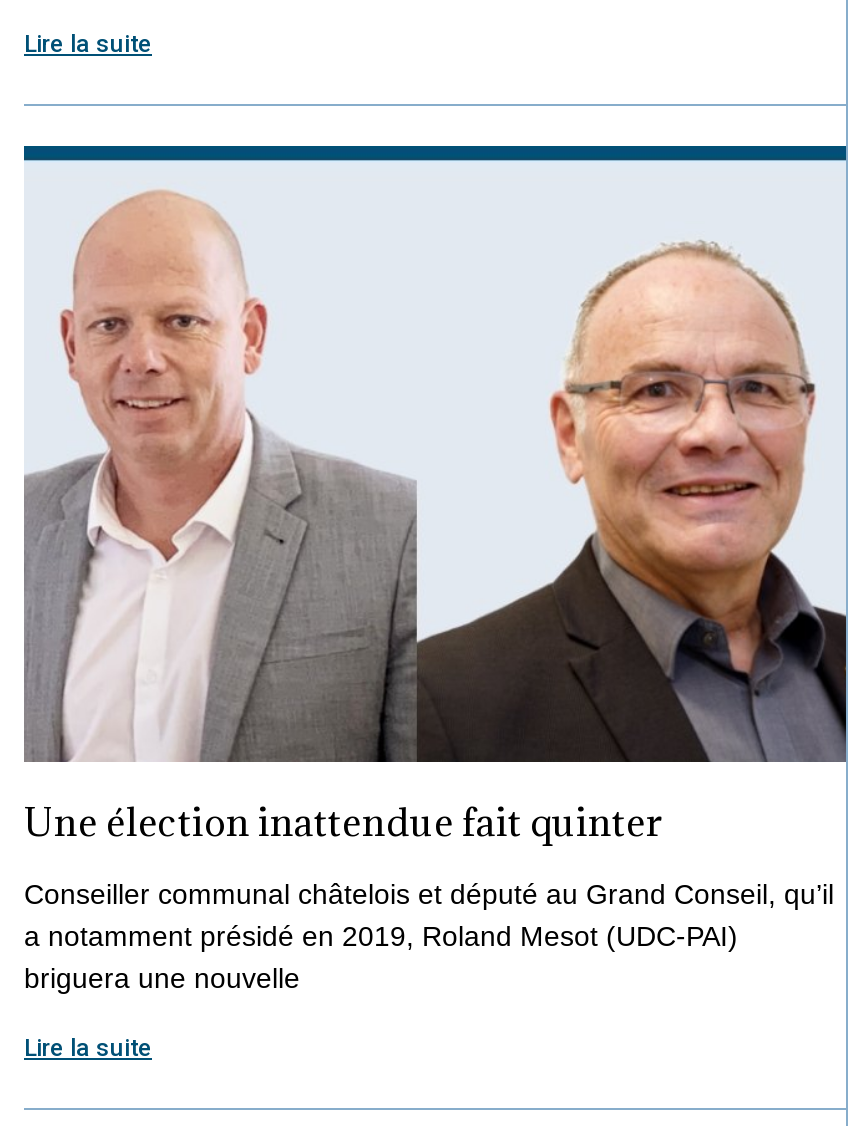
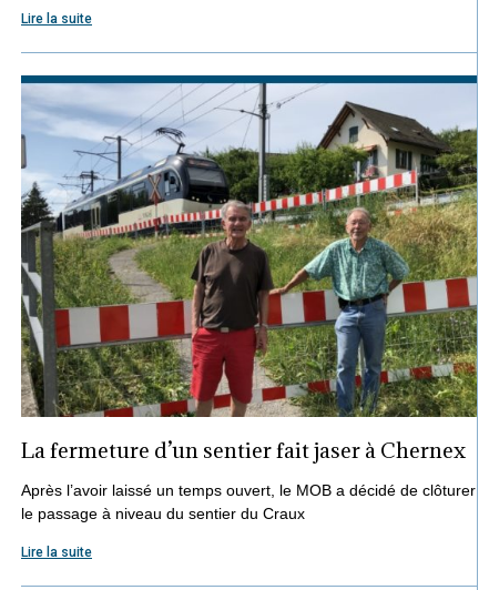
[24,160,848,846] [image] | Une élection inattendue fait quinter -> [20,83,478,463] [image] | La fermeture d’un sentier fait jaser à Chernex
[24,878,834,994] Conseiller communal châtelois et député au Grand Conseil, qu’il | a notamment présidé en 2019, Roland Mesot (UDC-PAI) | briguera une nouvelle -> [21,481,476,522] Après l’avoir laissé un temps ouvert, le MOB a décidé de clôturer | le passage à niveau du sentier du Craux

